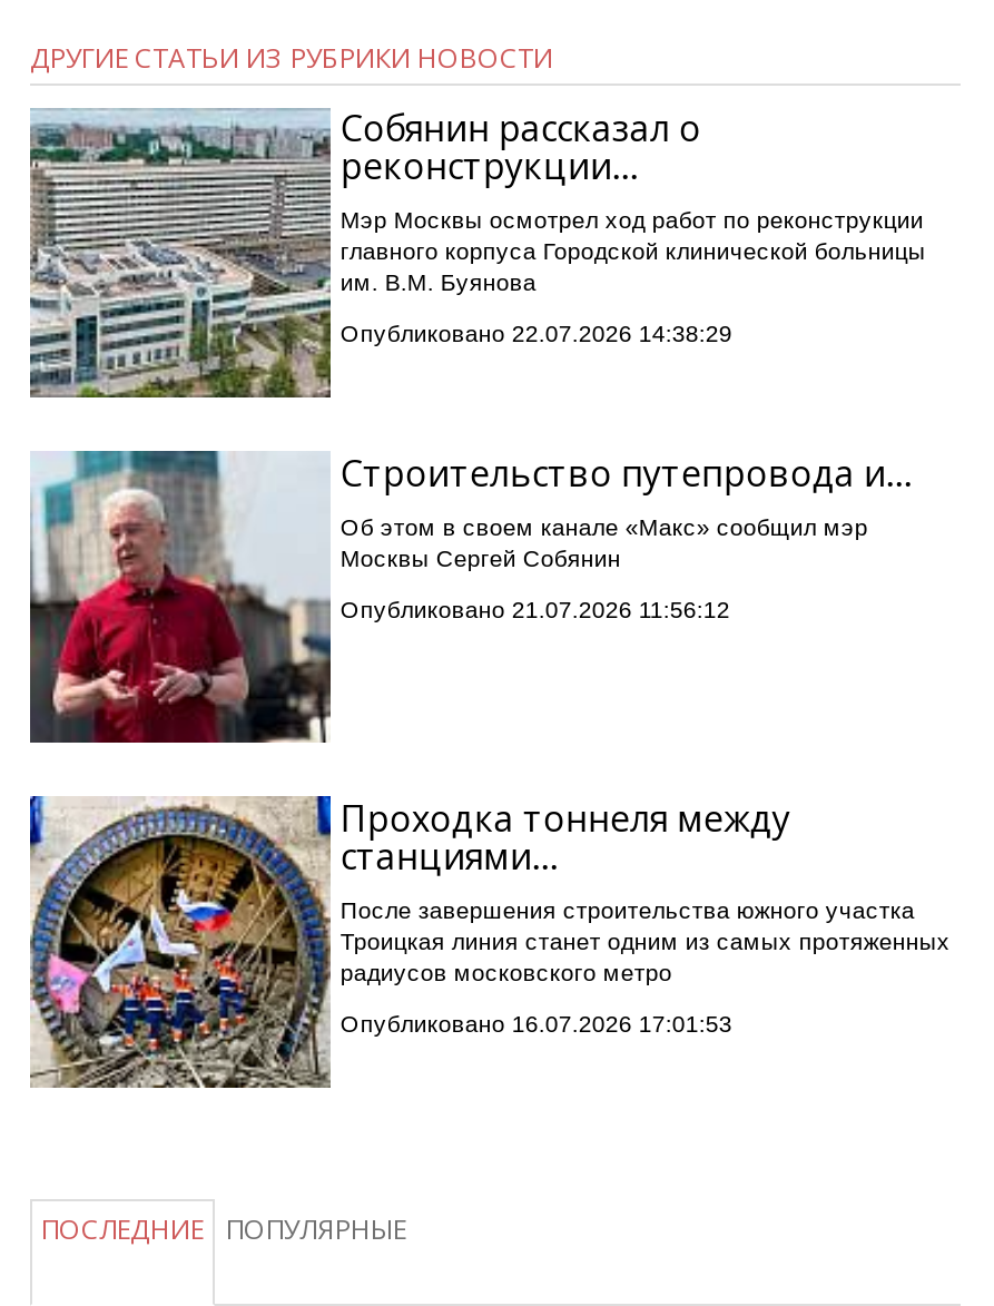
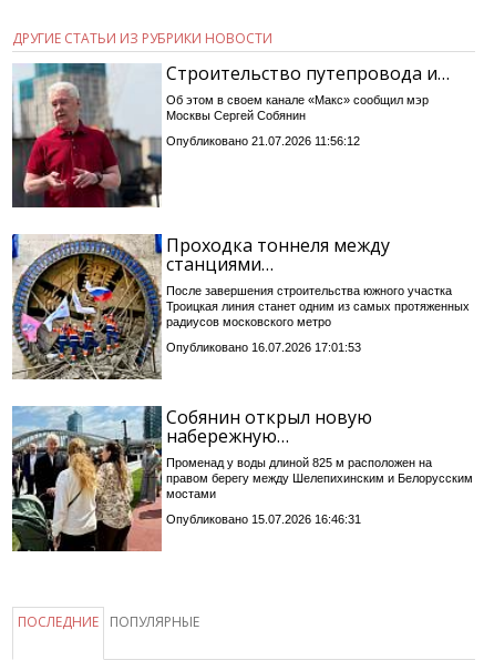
[30,104,926,400] [image] | Собянин рассказал о | реконструкции… | Мэр Москвы осмотрел ход работ по реконструкции | главного корпуса Городской клинической больницы | им. В.М. Буянова | Опубликовано 22.07.2026 14:38:29 -> none
moved [28,449,950,1036] -> [11,61,470,354]: [image] | Строительство путепровода и… | Об этом в своем канале «Макс» сообщил мэр | ... | радиусов московского метро | Опубликовано 16.07.2026 17:01:53
none -> [11,405,473,552] [image] | Собянин открыл новую | набережную… | Променад у воды длиной 825 м расположен на | правом берегу между Шелепихинским и Белорусским | мостами | Опубликовано 15.07.2026 16:46:31

